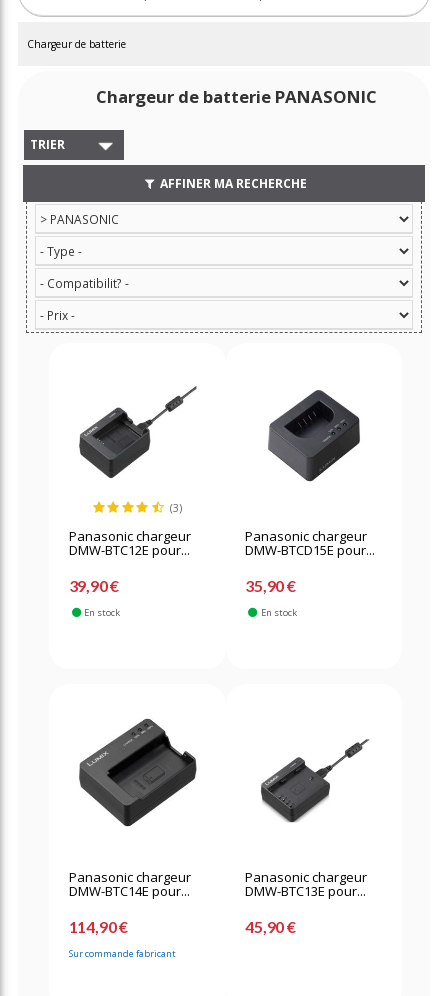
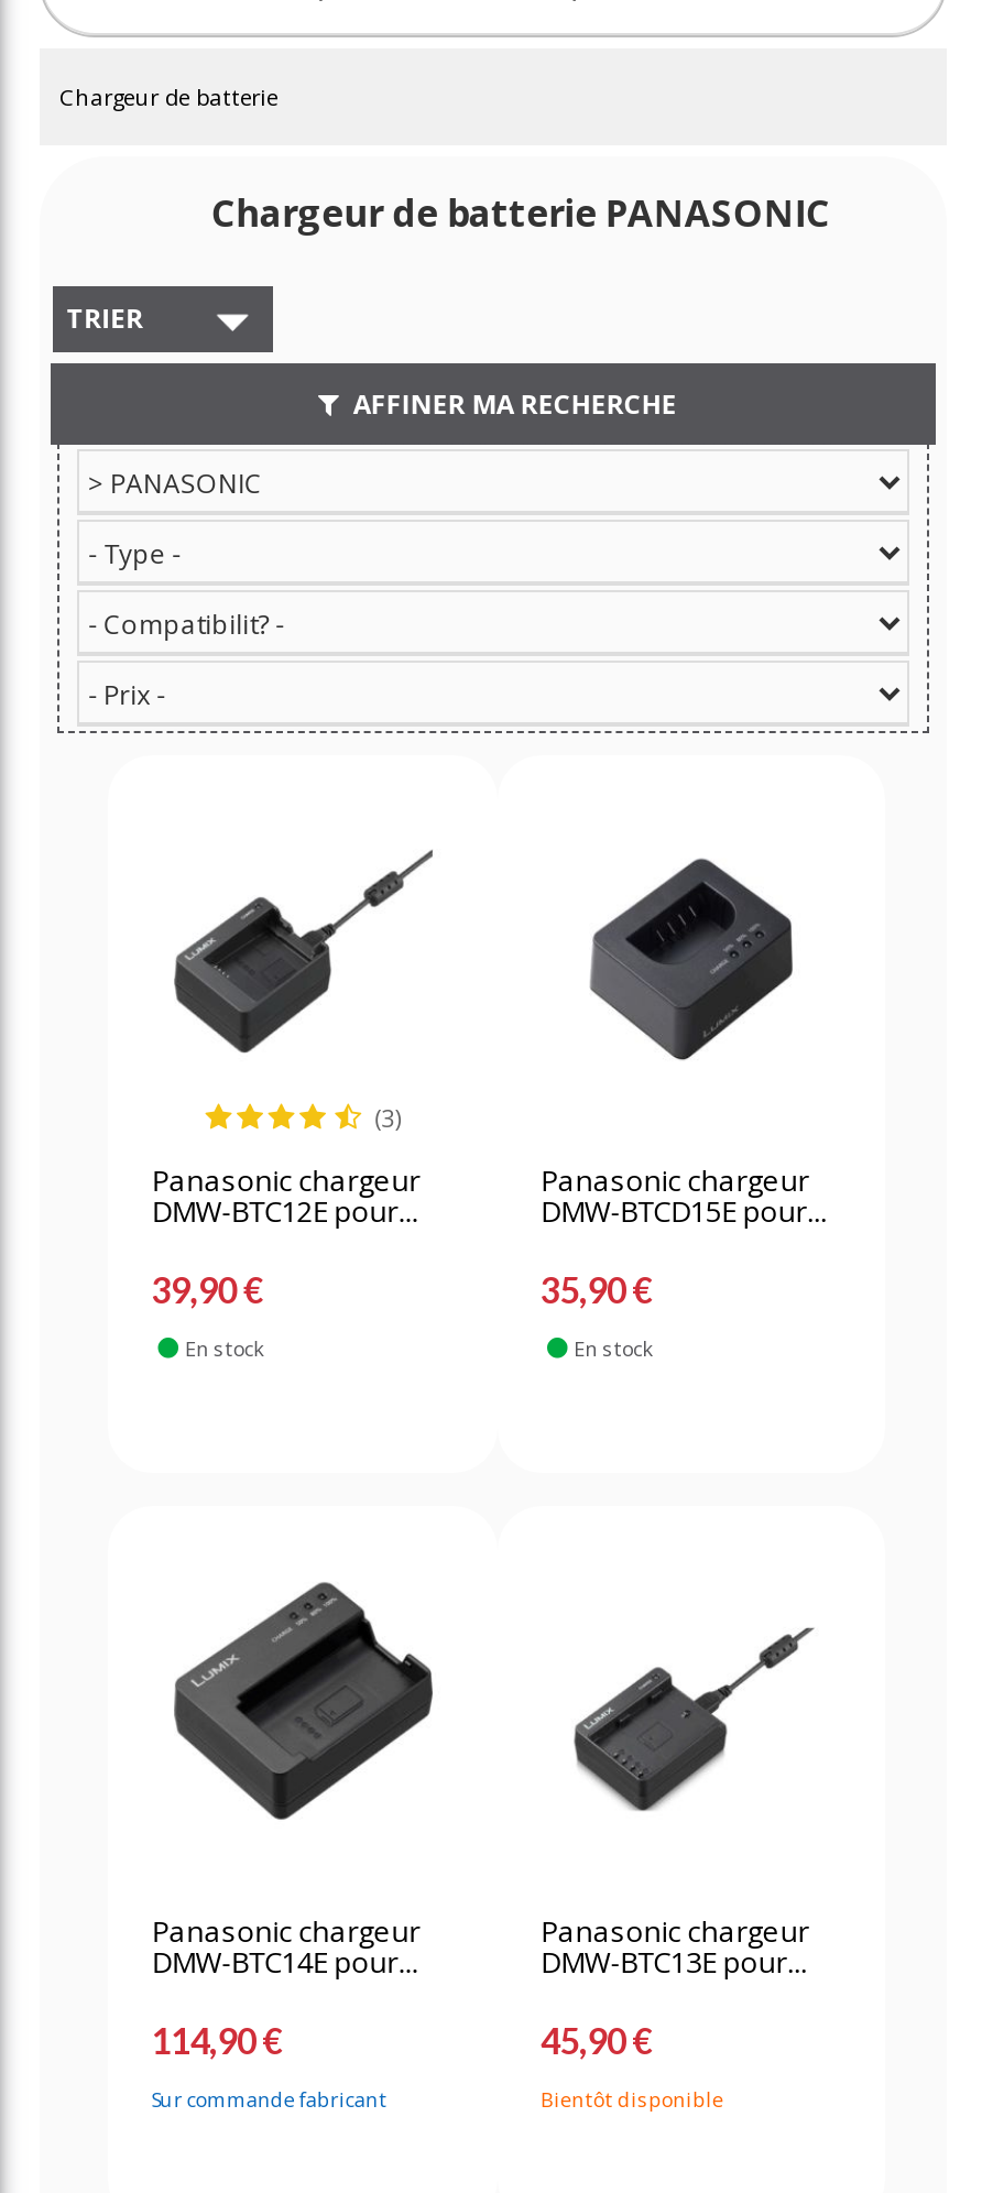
none -> [540,2084,723,2113] Bientôt disponible

